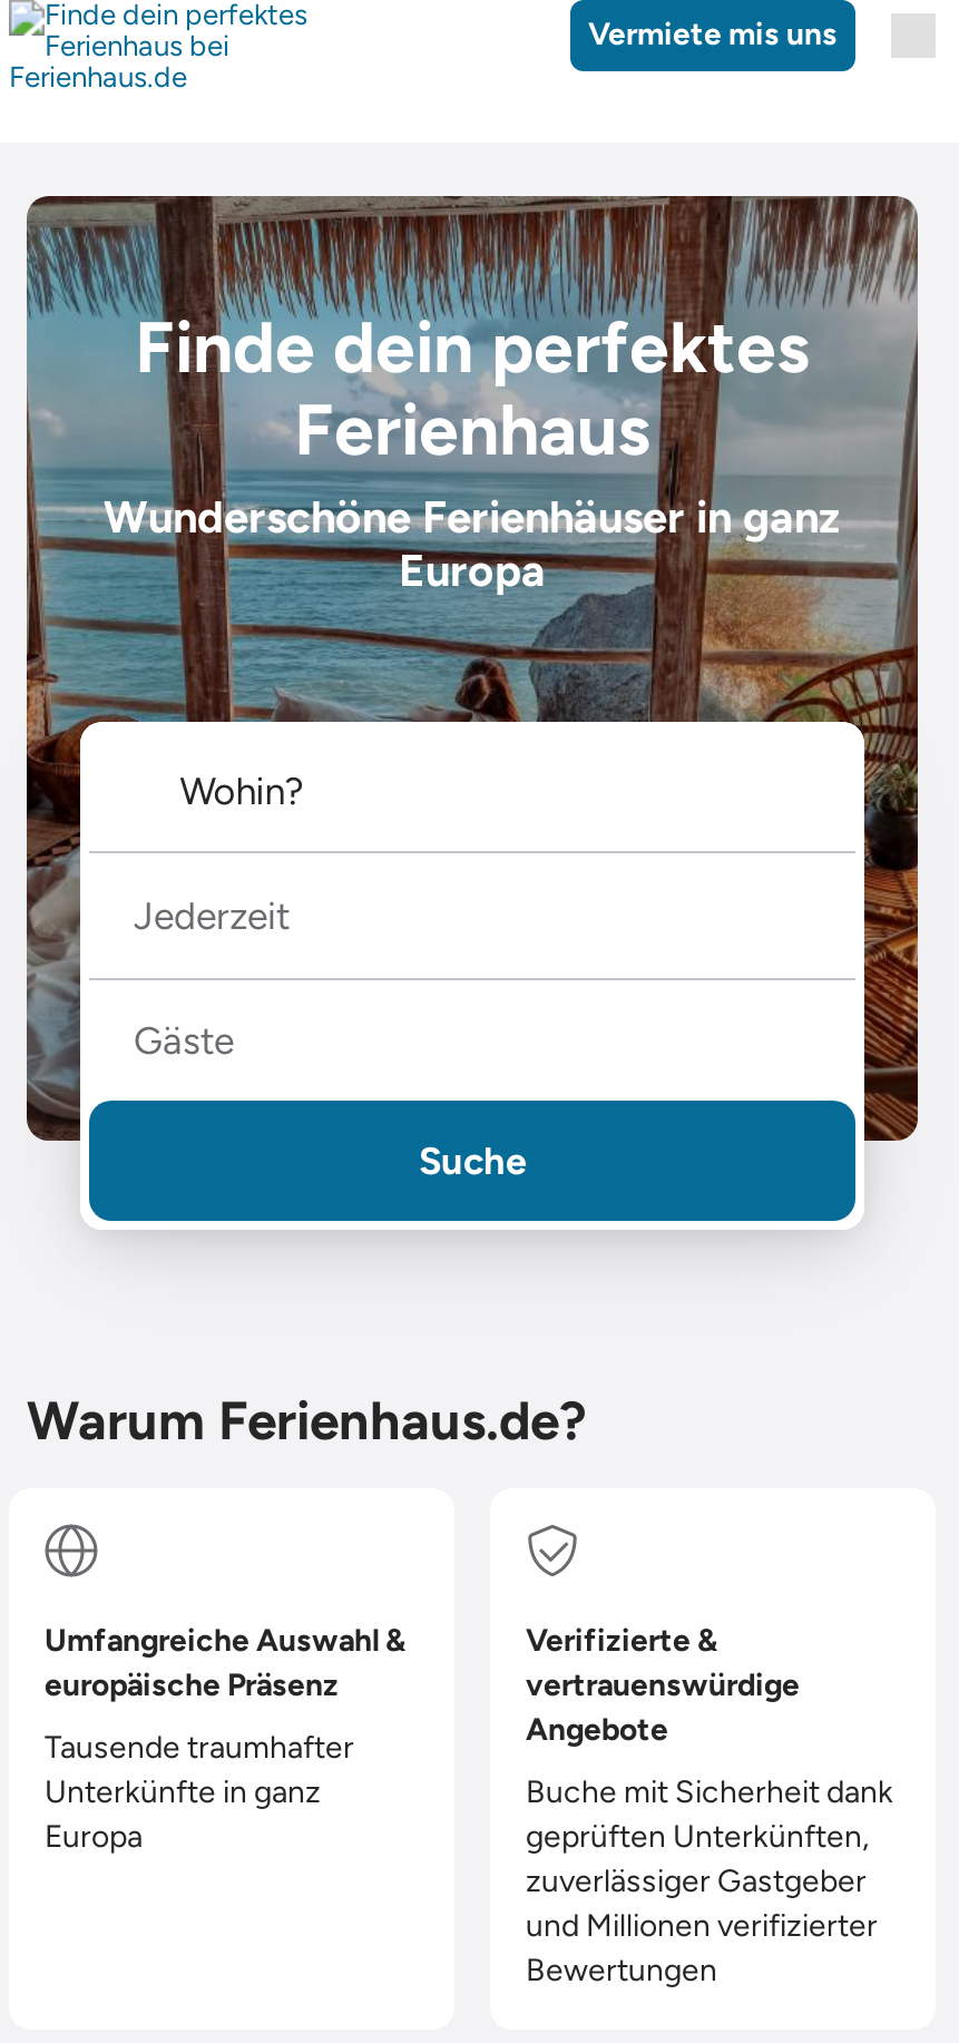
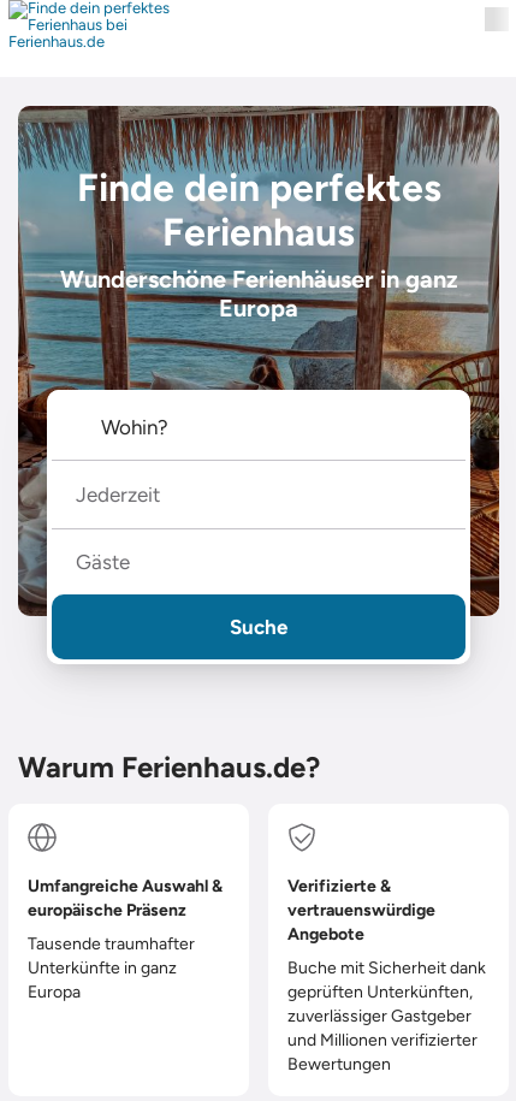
[588,16,838,53] Vermiete mis uns -> none

